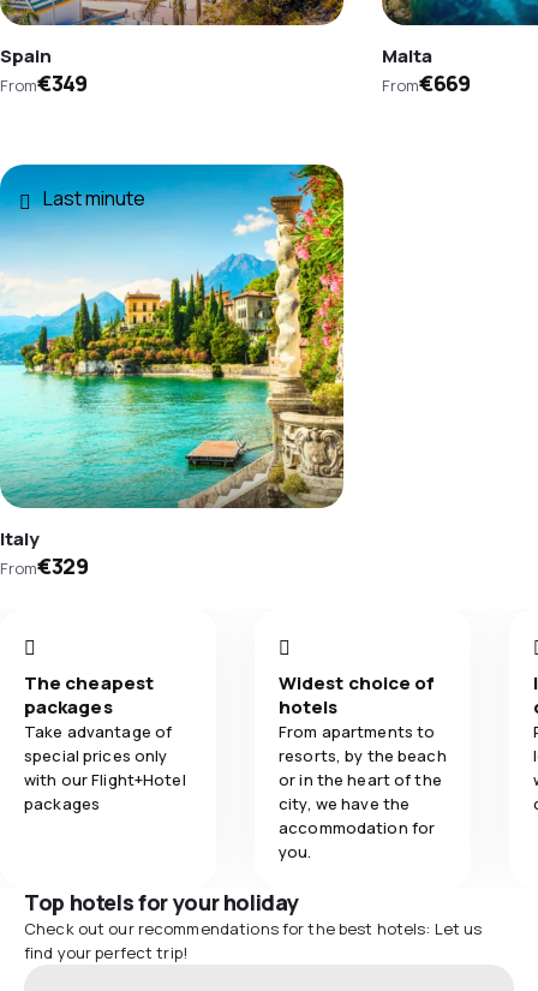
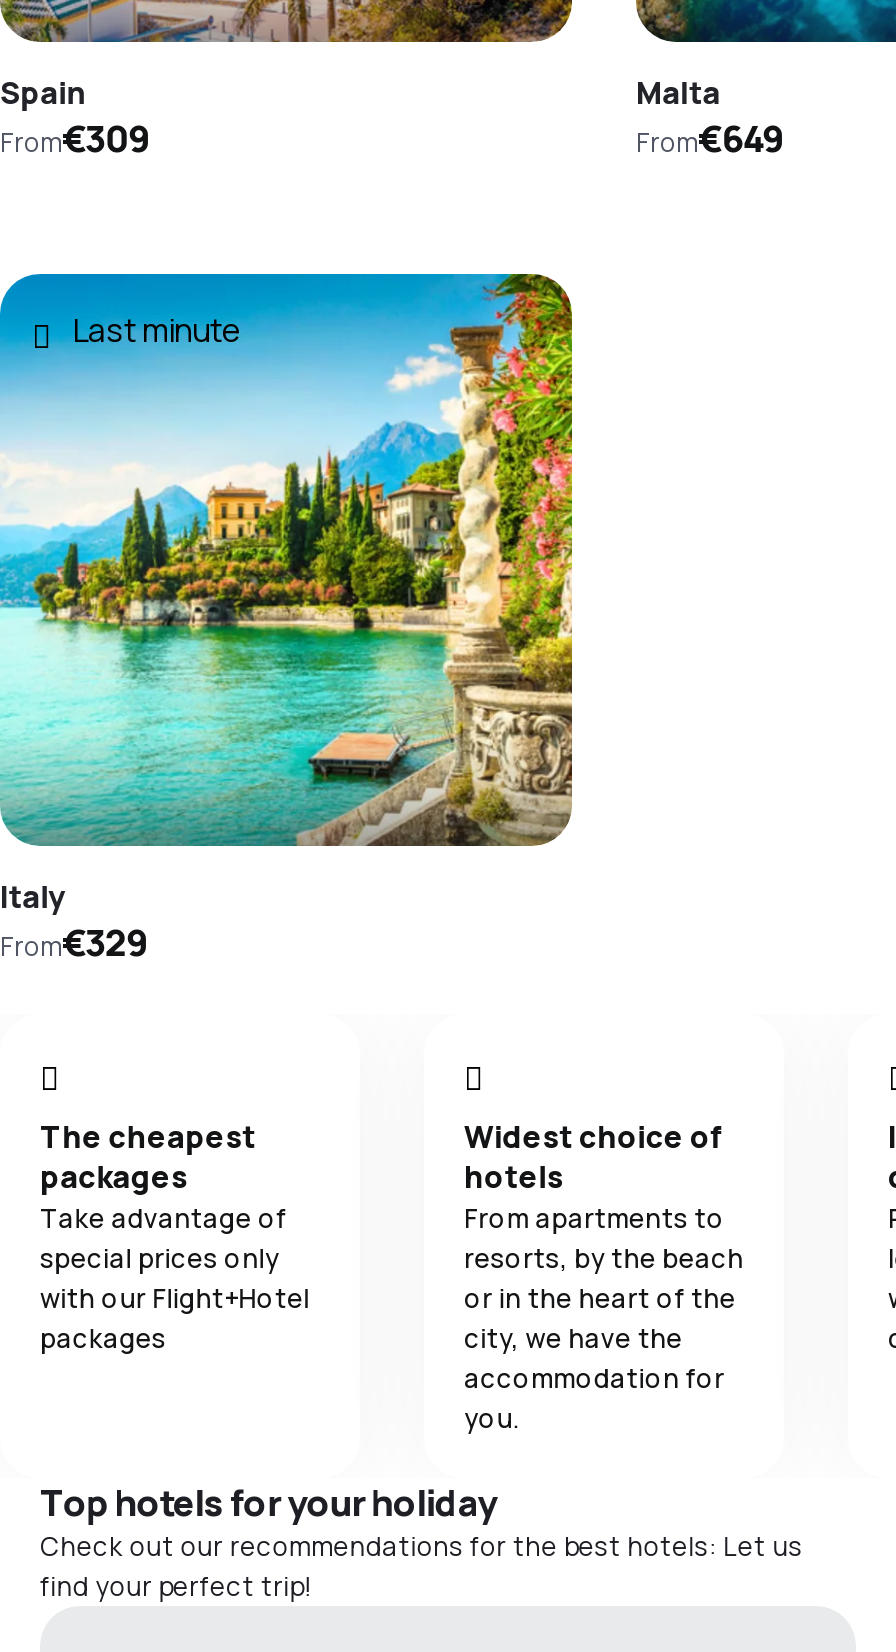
[0,68,87,97] From€349 -> [0,113,149,161] From€309
[382,68,470,97] From€669 -> [636,113,783,161] From€649

